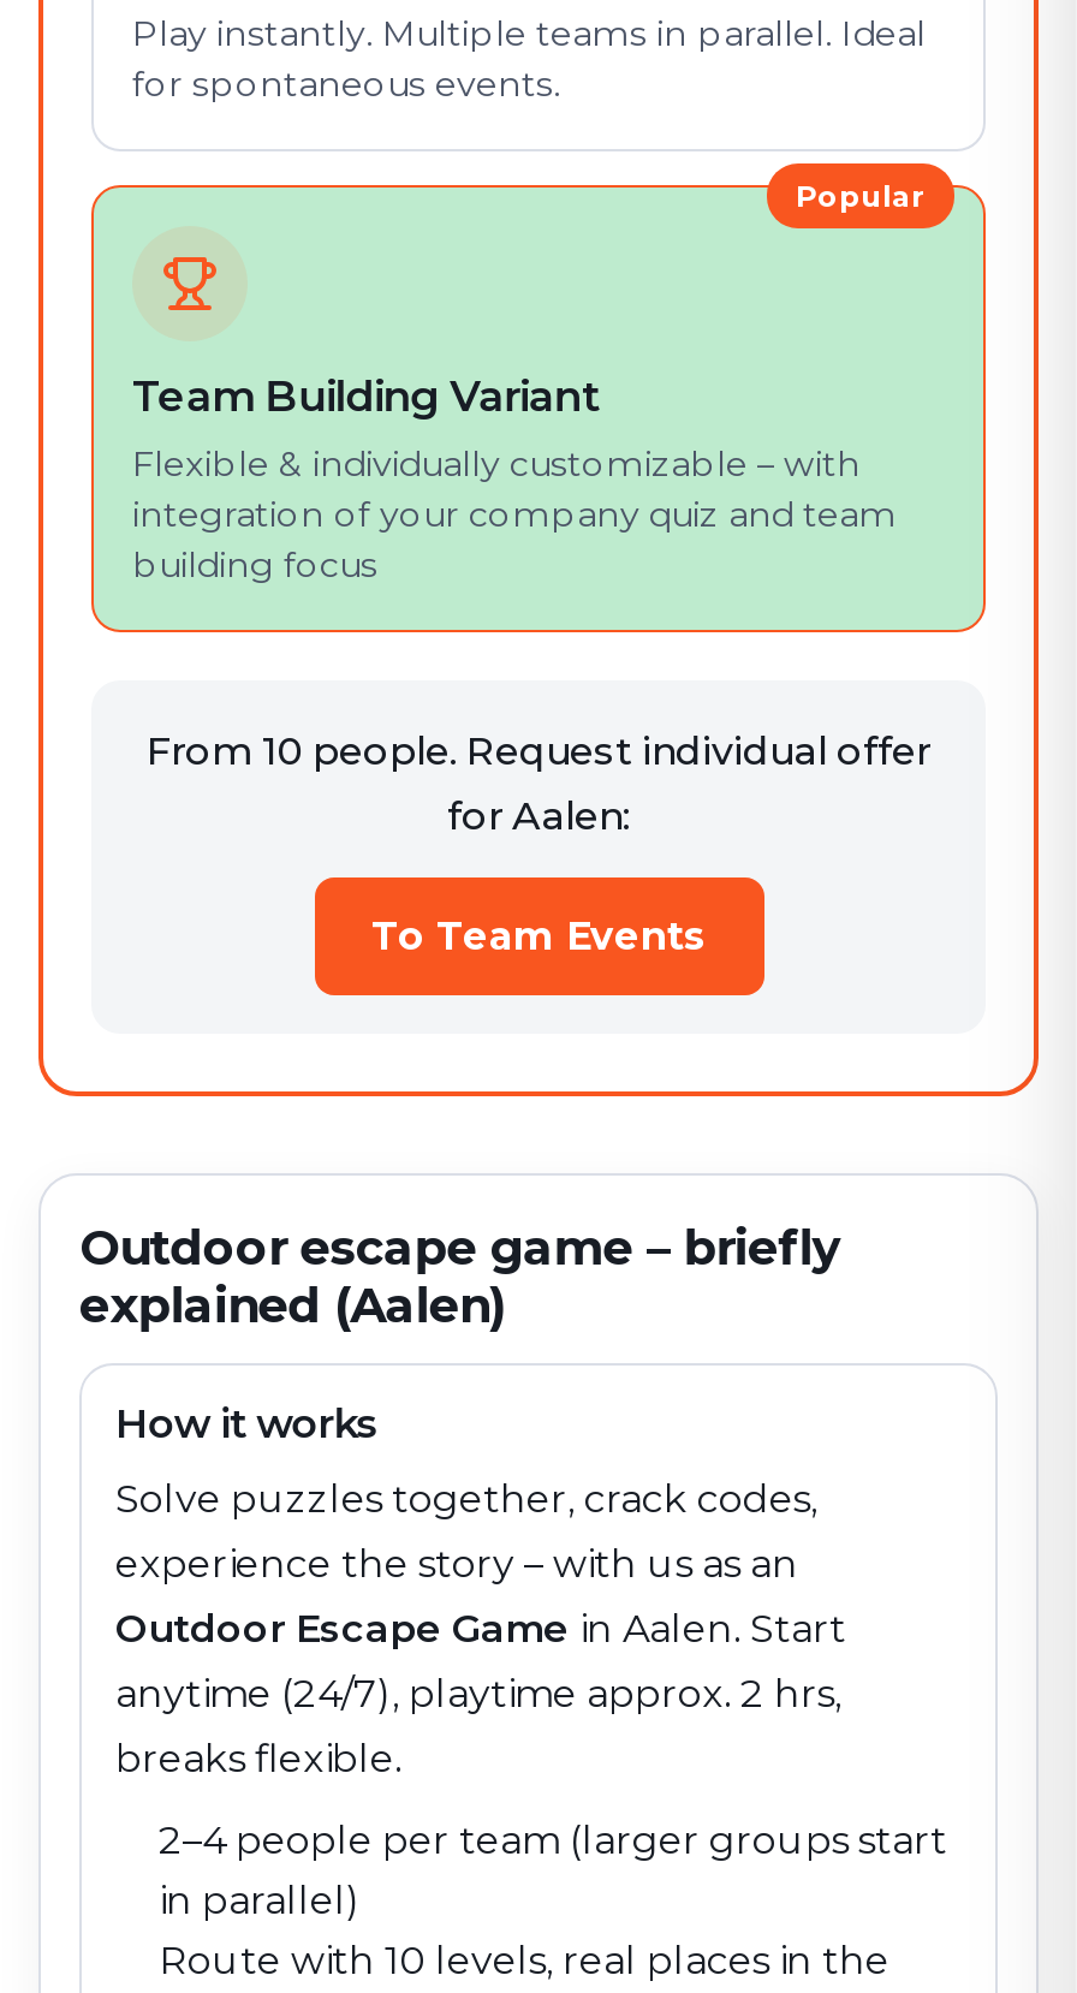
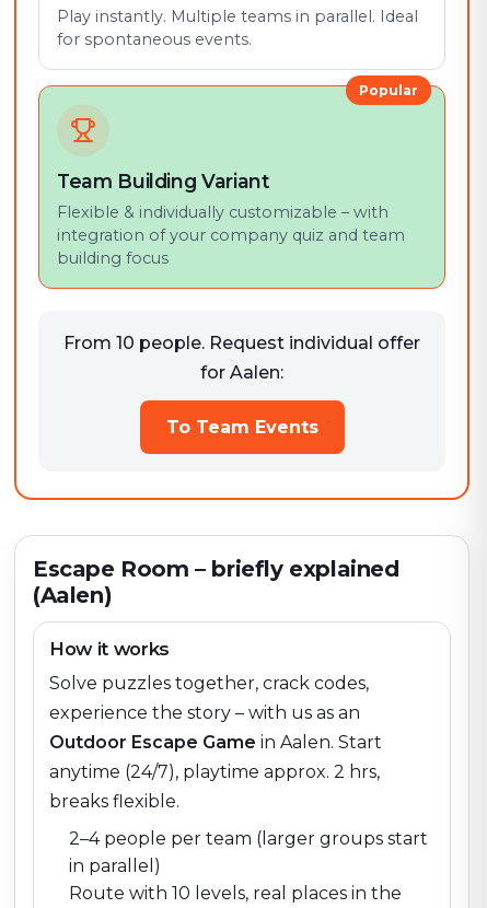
[79,1219,840,1334] Outdoor escape game – briefly | explained (Aalen) -> [33,556,399,608] Escape Room – briefly explained | (Aalen)

